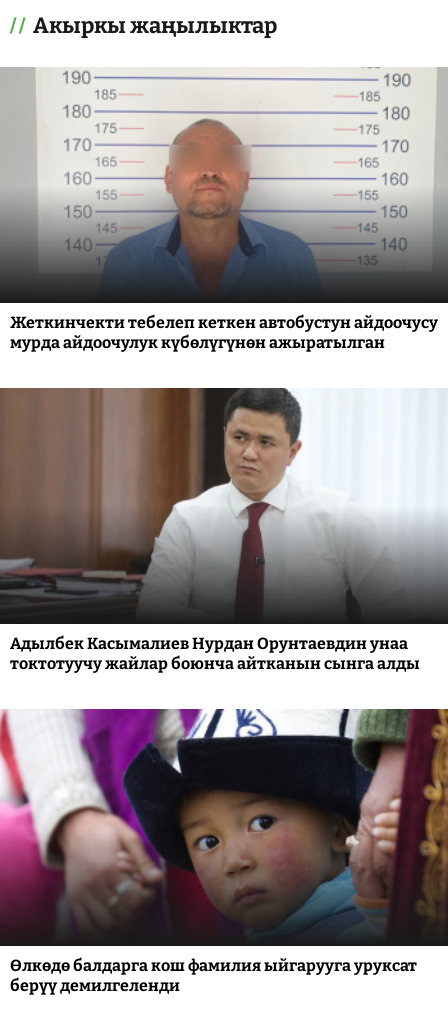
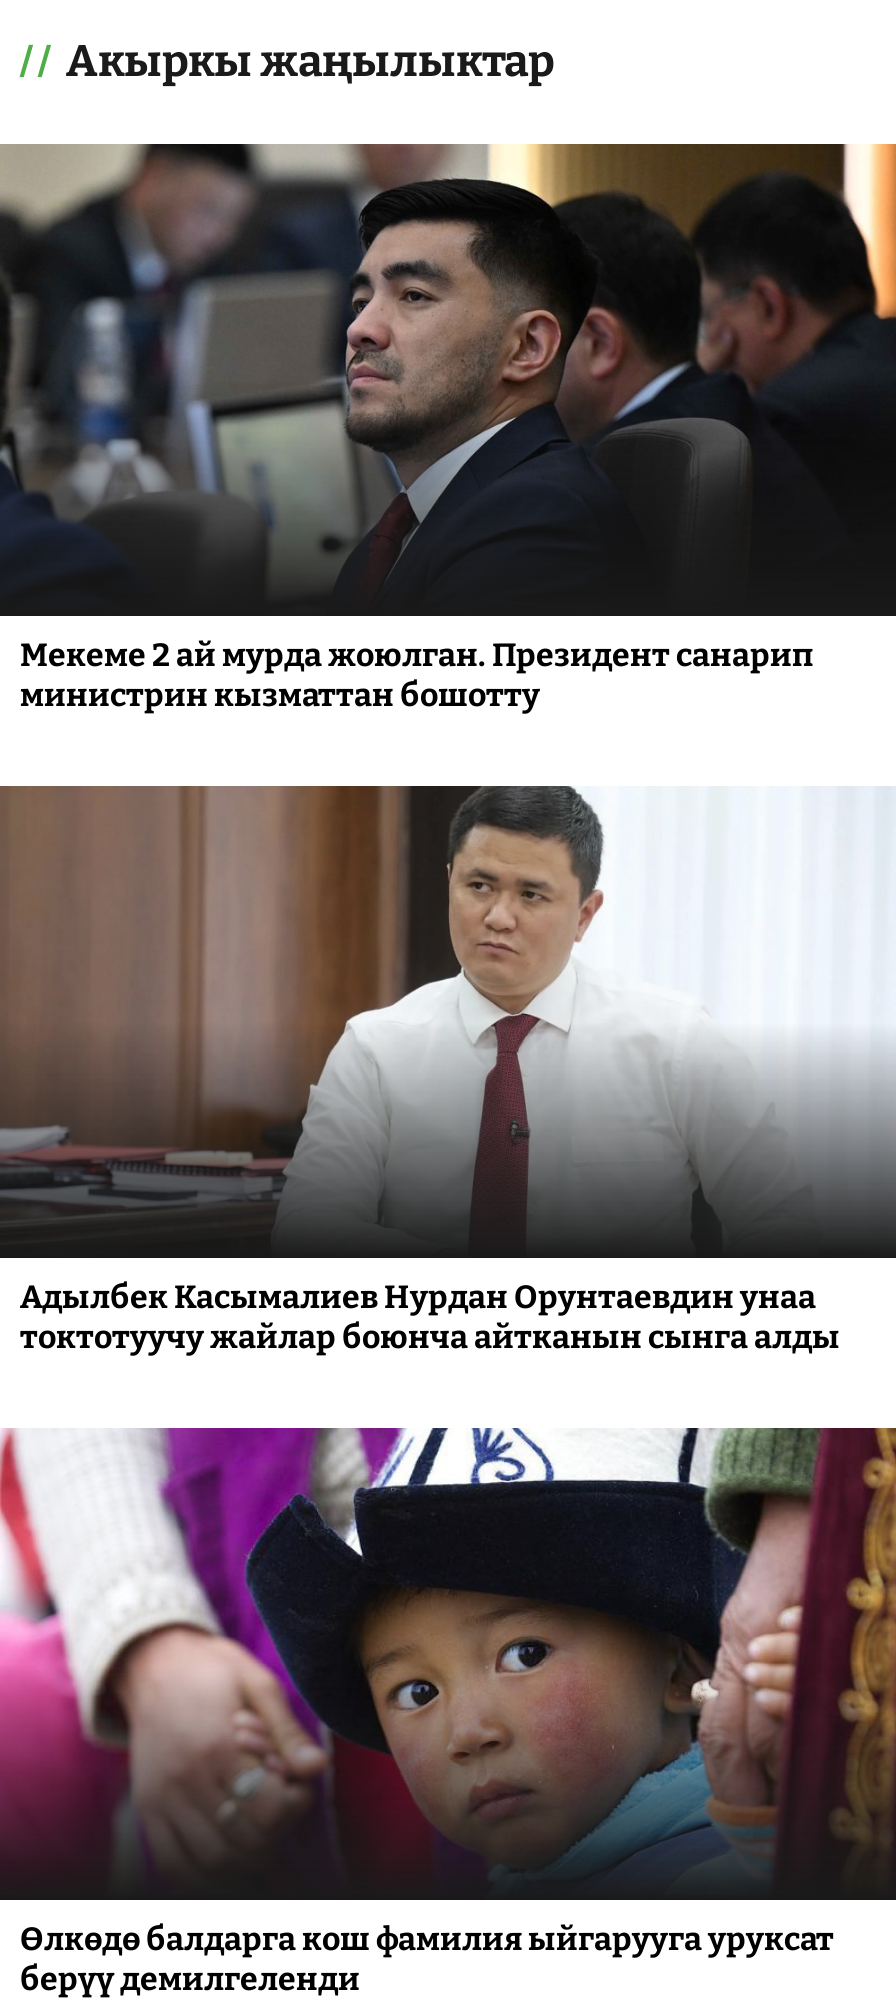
[3,67,445,352] [image] | Жеткинчекти тебелеп кеткен автобустун айдоочусу | мурда айдоочулук күбөлүгүнөн ажыратылган -> [6,141,890,714] [image] | Мекеме 2 ай мурда жоюлган. Президент санарип | министрин кызматтан бошотту

